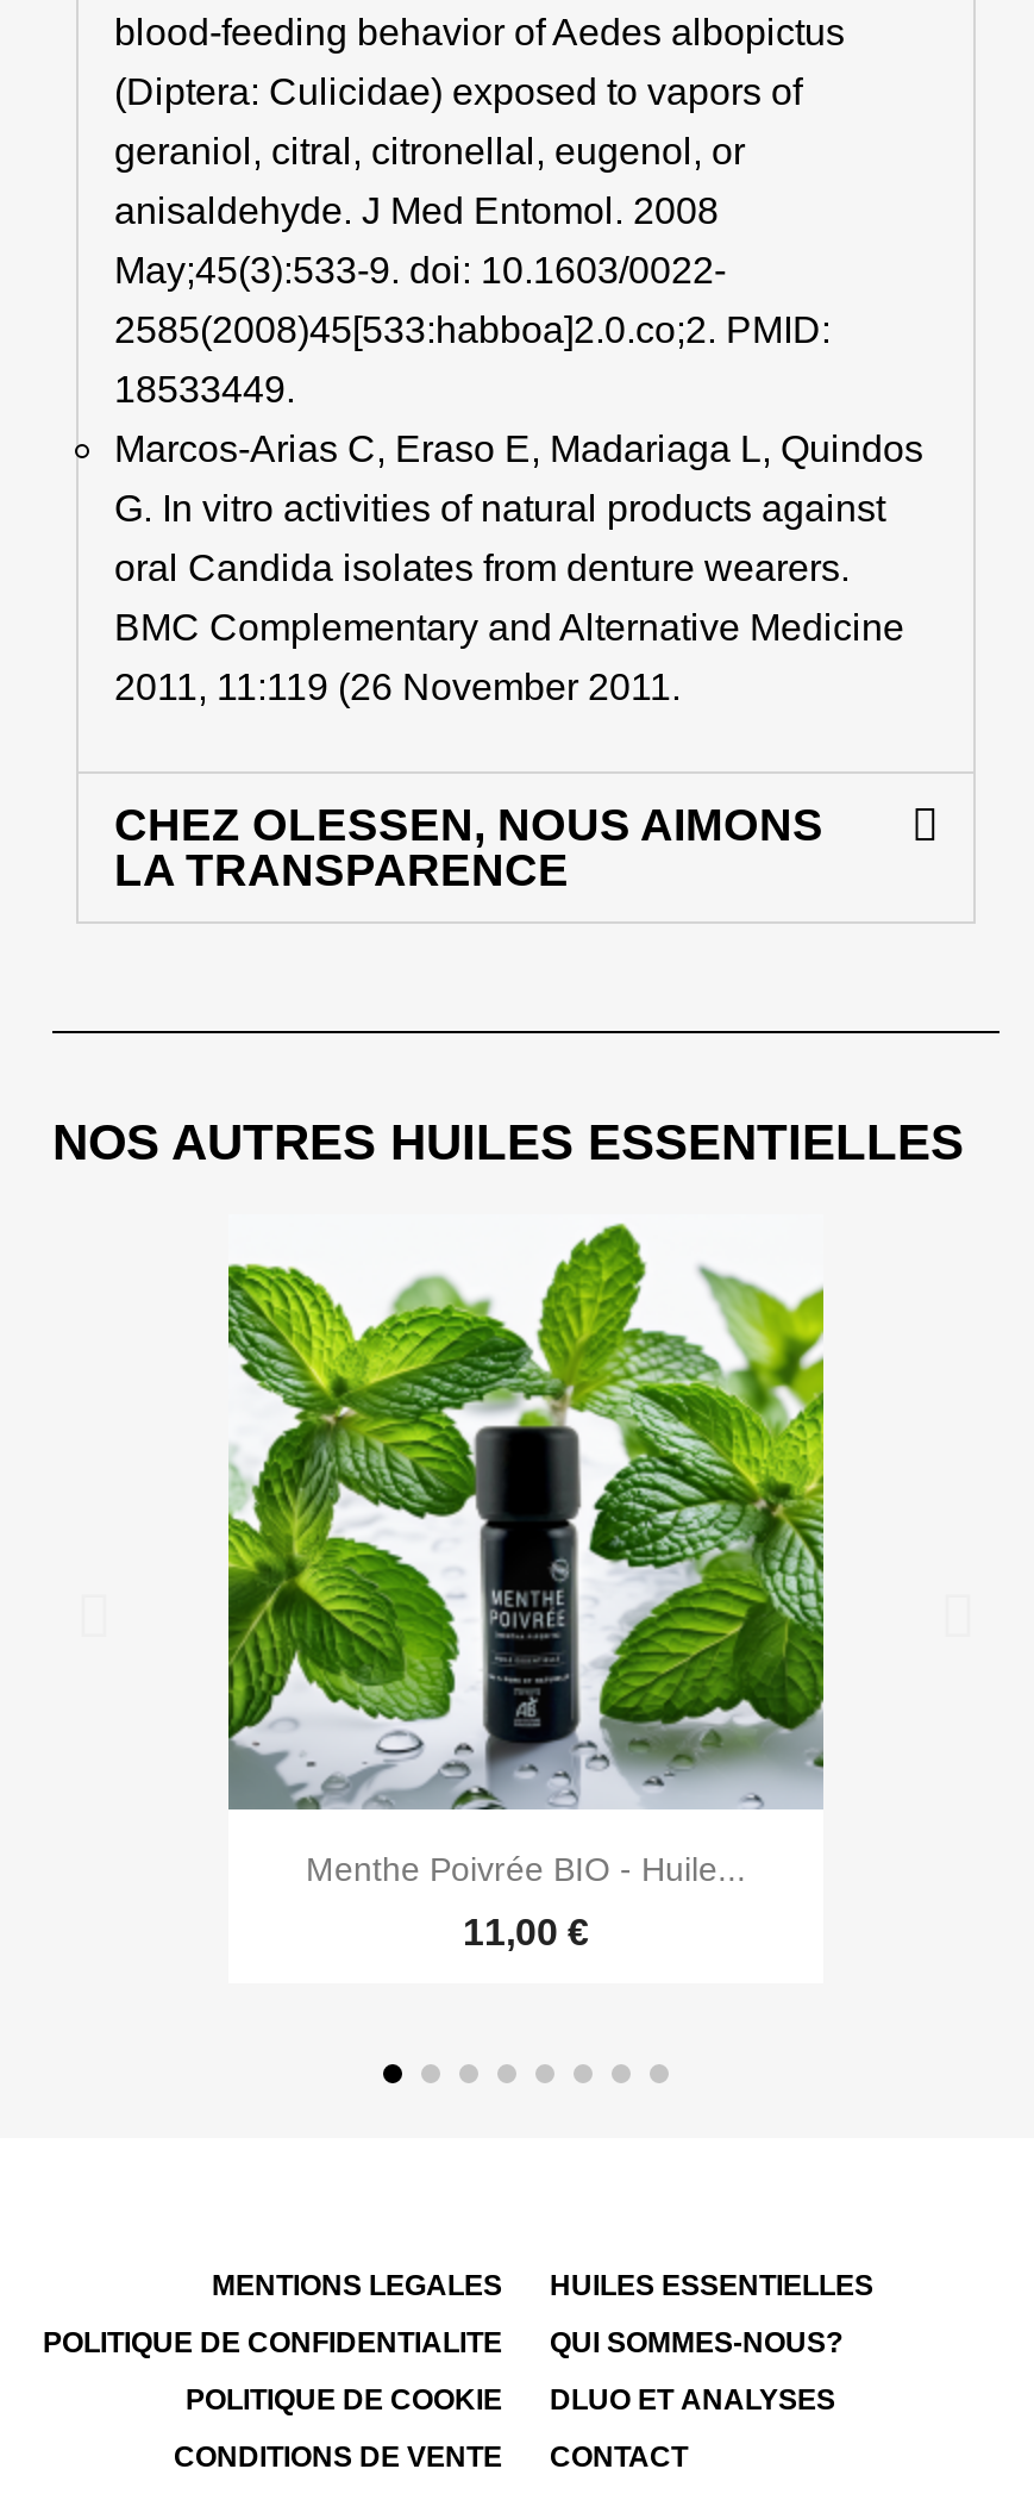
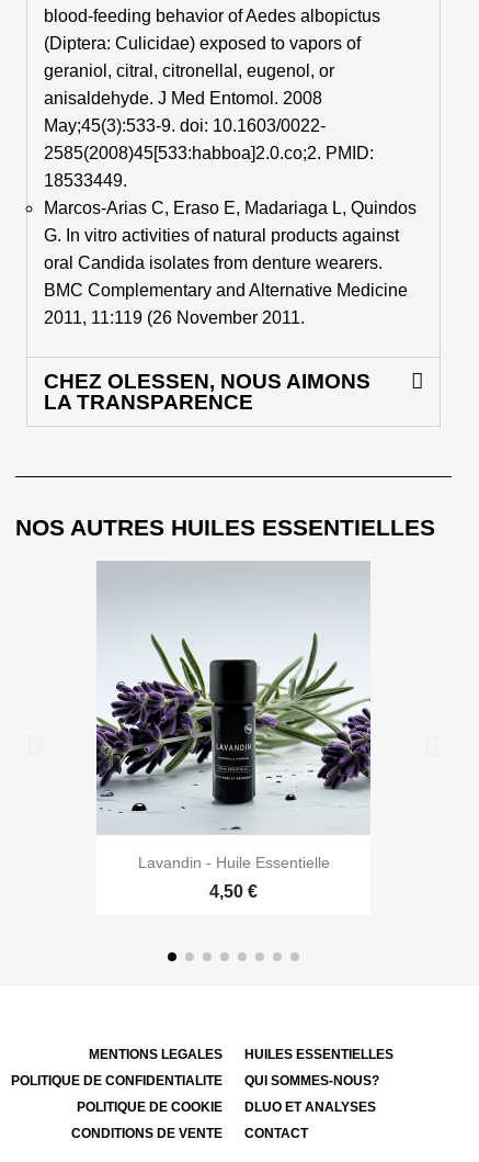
[226,1217,826,1889] [image] | Menthe Poivrée BIO - Huile... -> [95,561,372,871] [image] | Lavandin - Huile Essentielle
[463,1912,589,1953] 11,00 € -> [209,882,258,901] 4,50 €

